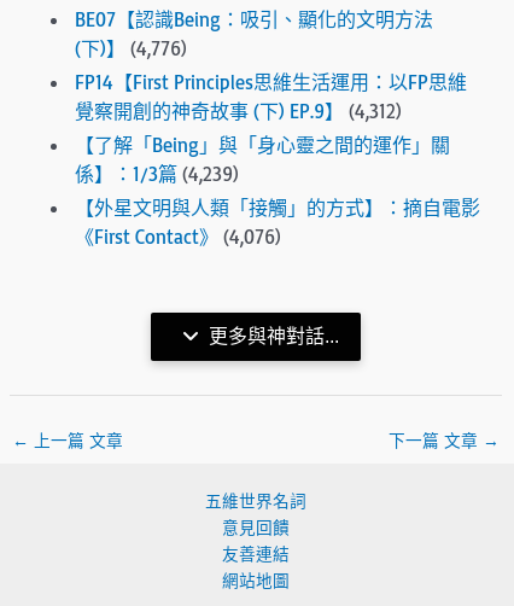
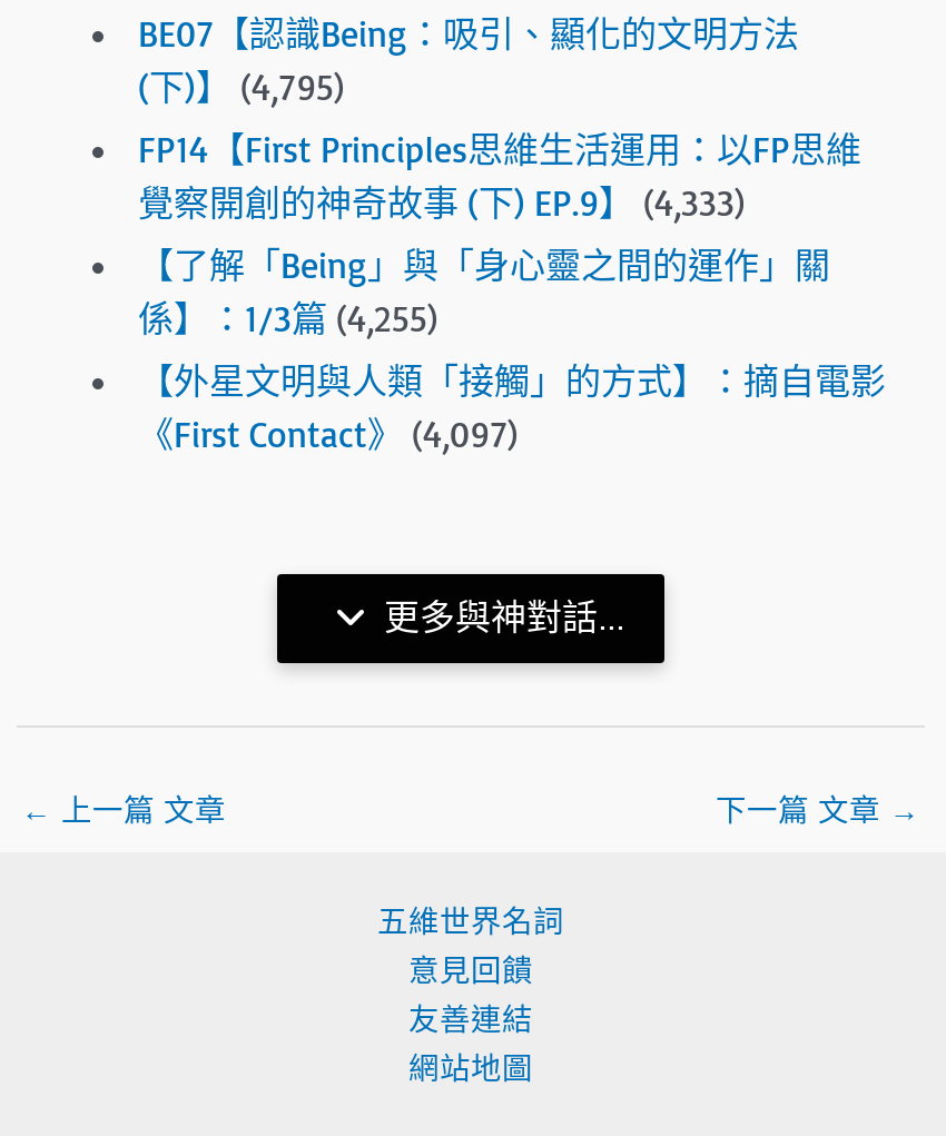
[75,36,188,60] (下)】 (4,776) -> [138,64,345,108] (下)】 (4,795)
[75,99,402,123] 覺察開創的神奇故事 (下) EP.9】 (4,312) -> [138,180,745,224] 覺察開創的神奇故事 (下) EP.9】 (4,333)
[75,162,239,186] 係】：1/3篇 (4,239) -> [138,296,438,340] 係】：1/3篇 (4,255)
[75,225,282,249] 《First Contact》 (4,076) -> [138,412,518,456] 《First Contact》 (4,097)

